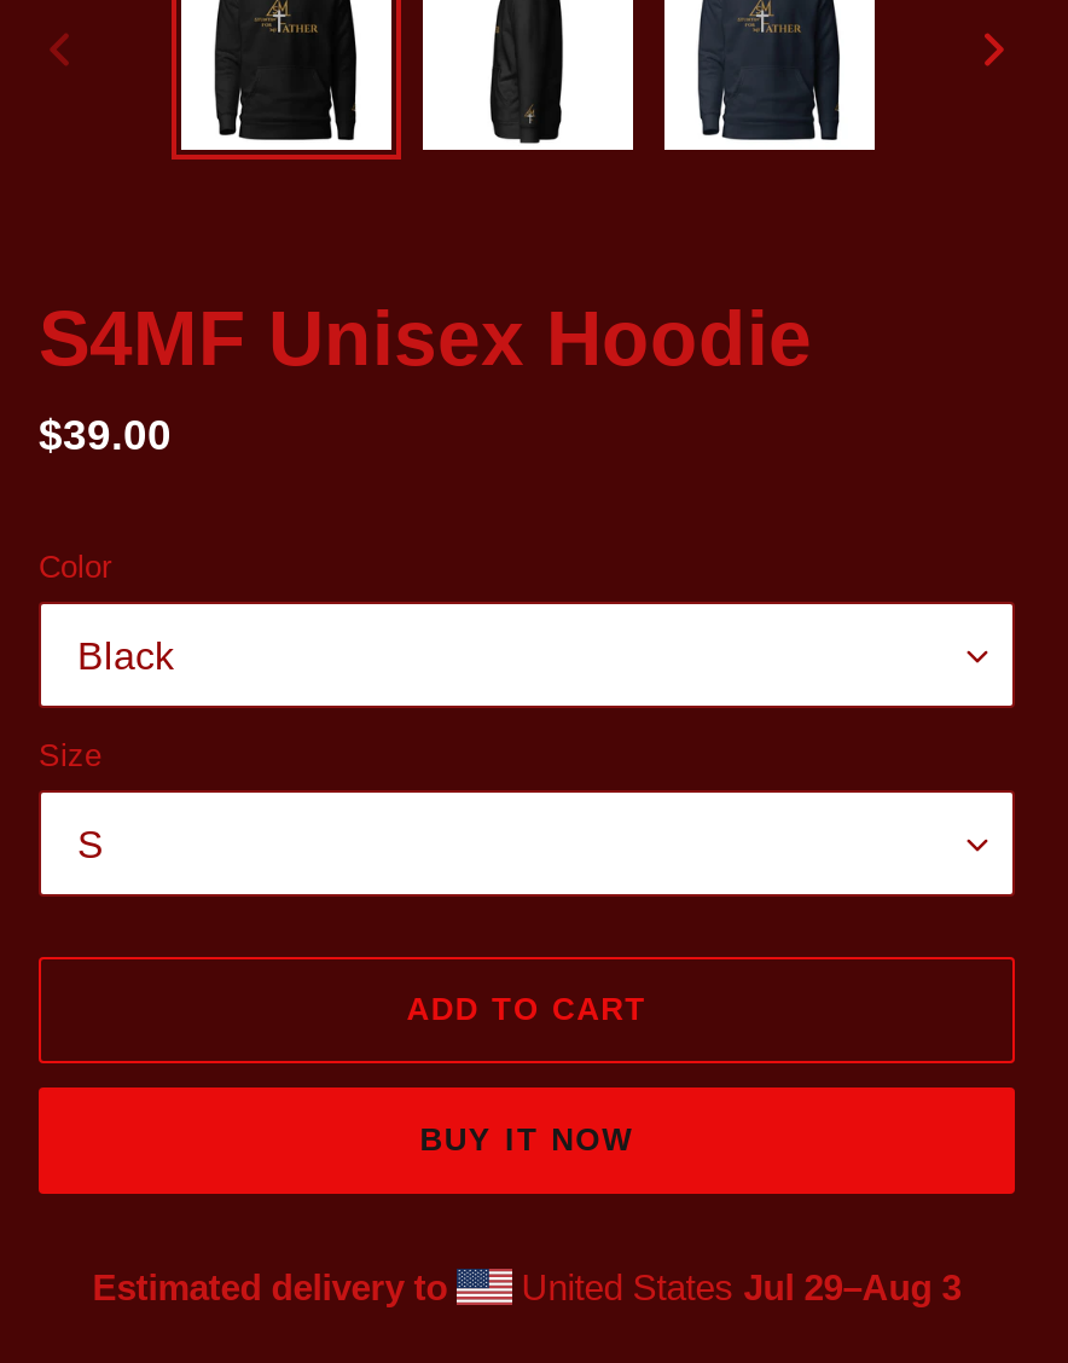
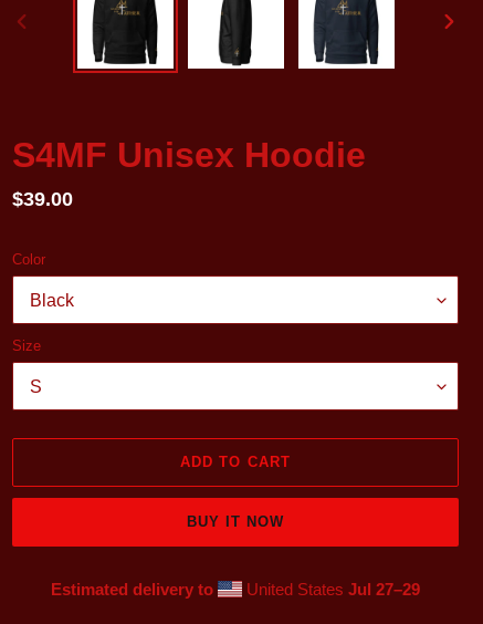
[512,1267,961,1308] United States Jul 29–Aug 3 -> [242,580,420,599] United States Jul 27–29

